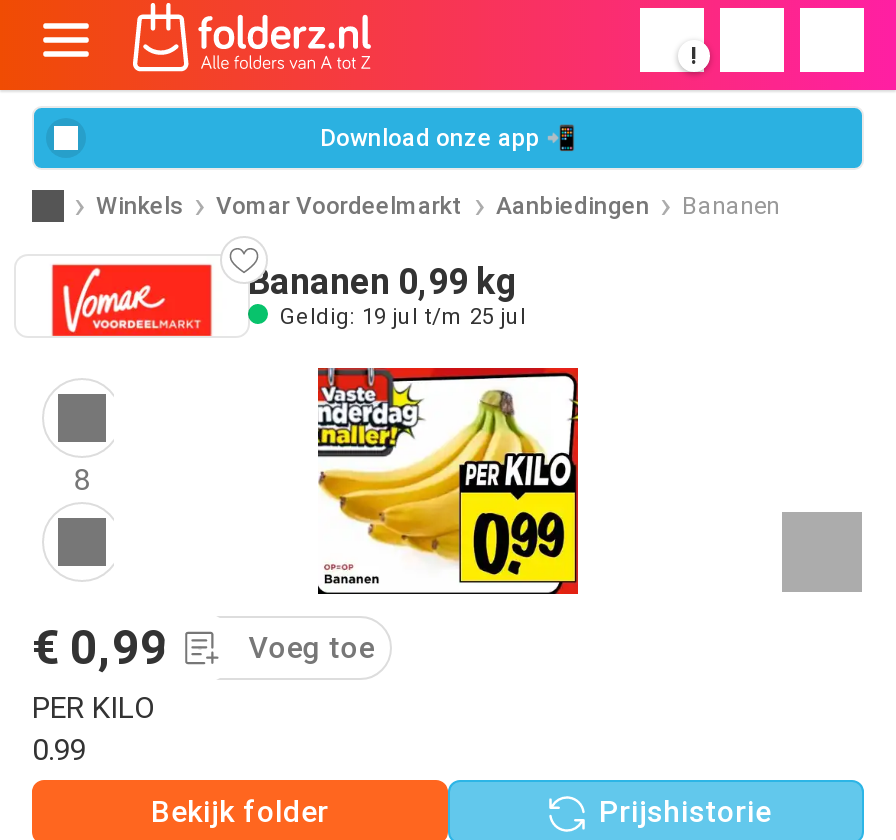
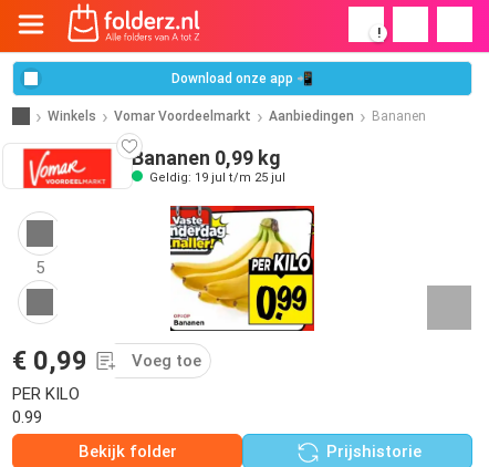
[73,462,89,498] 8 -> [35,258,44,278] 5

